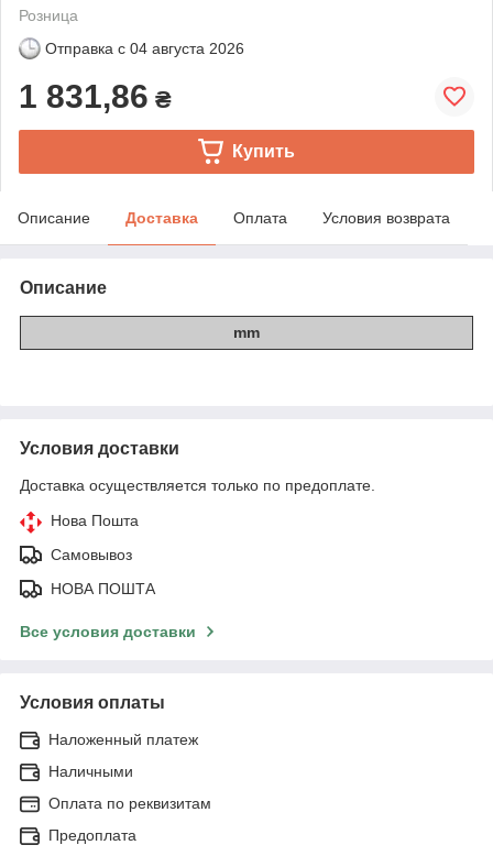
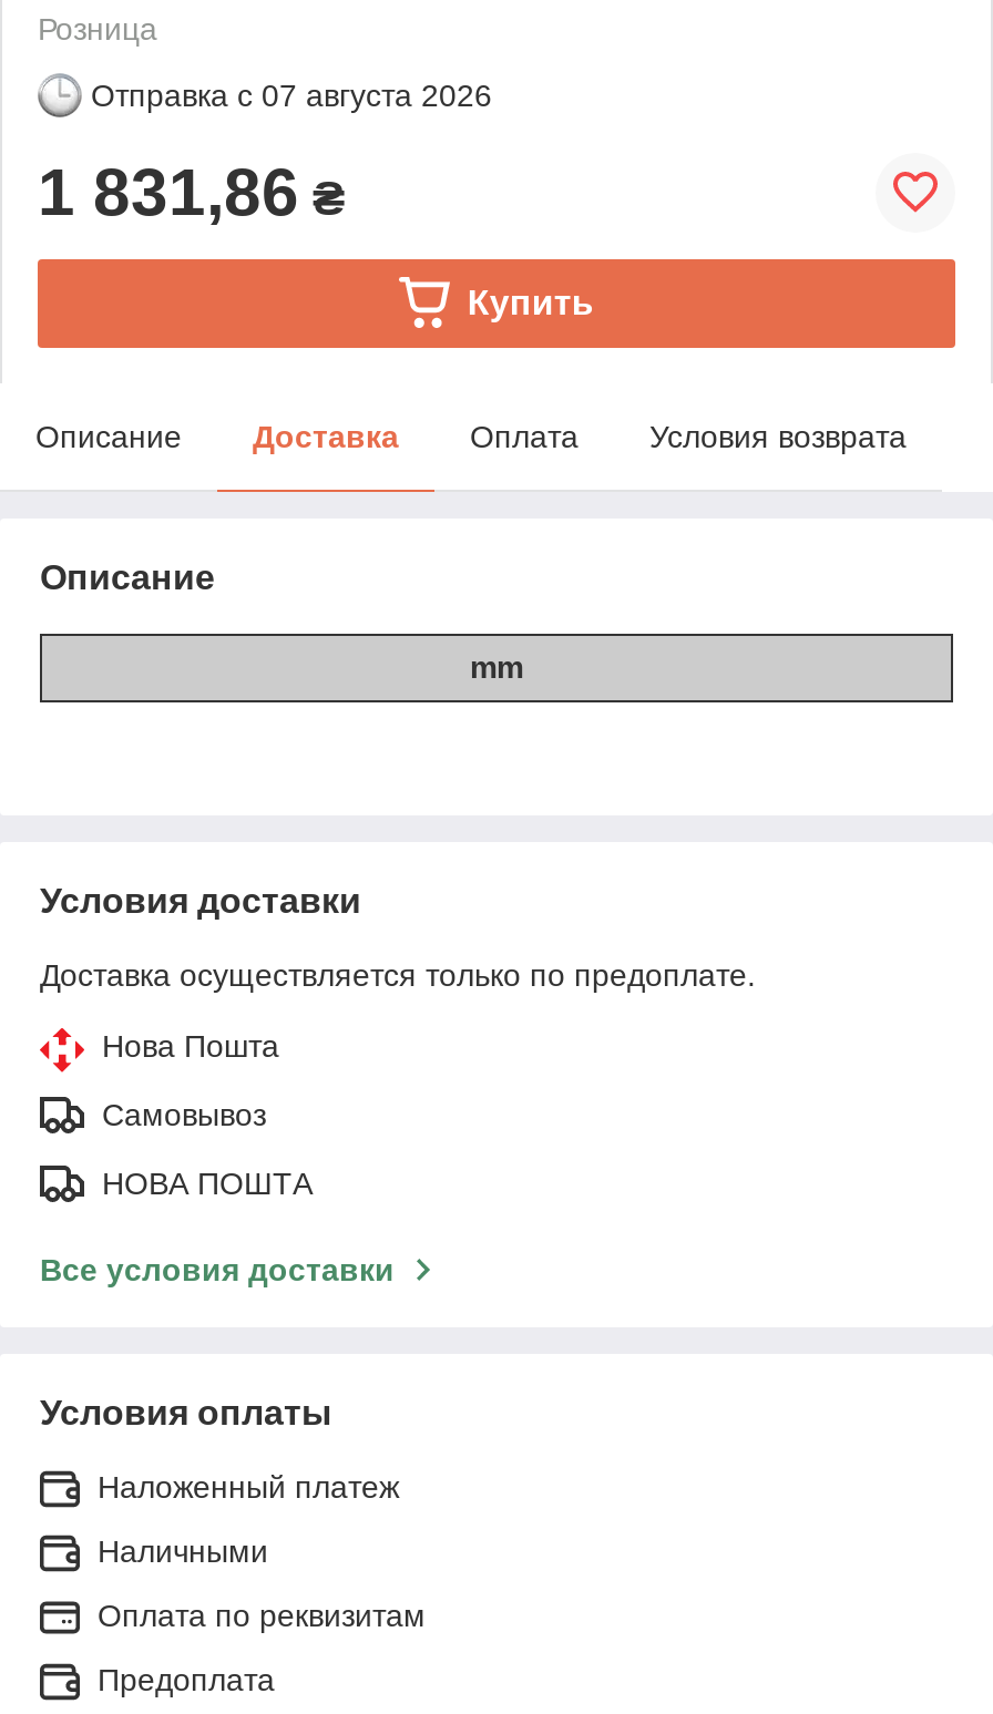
[45,39,244,57] Отправка с 04 августа 2026 -> [91,77,492,113] Отправка с 07 августа 2026

